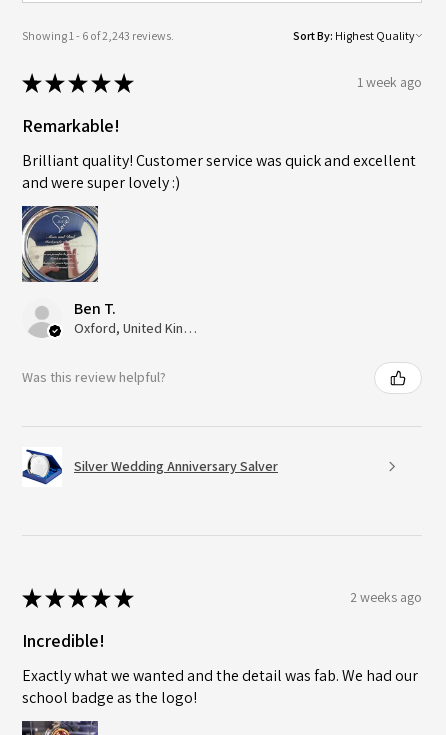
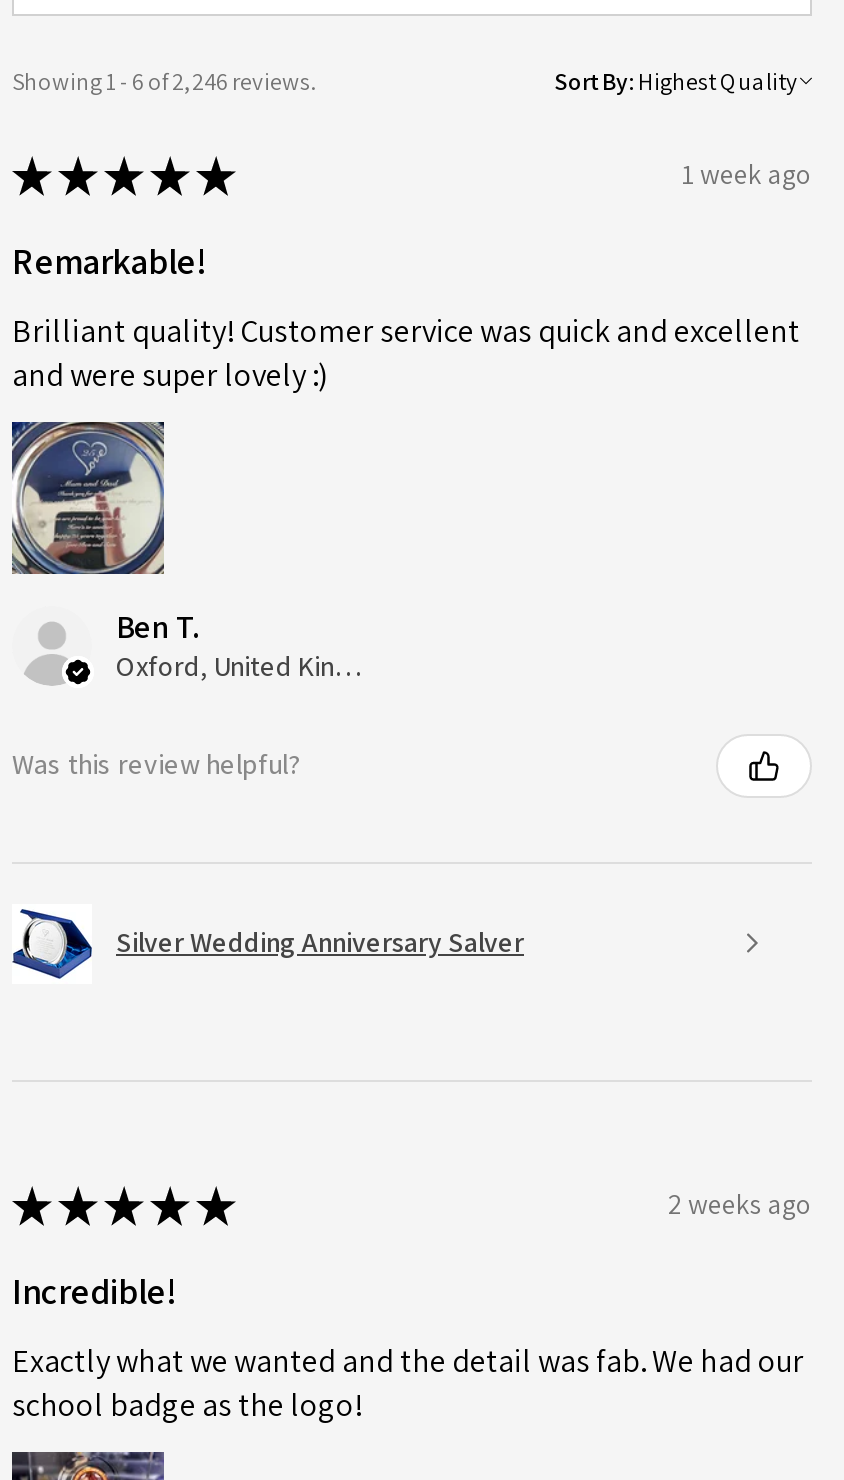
[22,28,174,43] Showing 1 - 6 of 2,243 reviews. -> [12,66,316,96] Showing 1 - 6 of 2,246 reviews.

